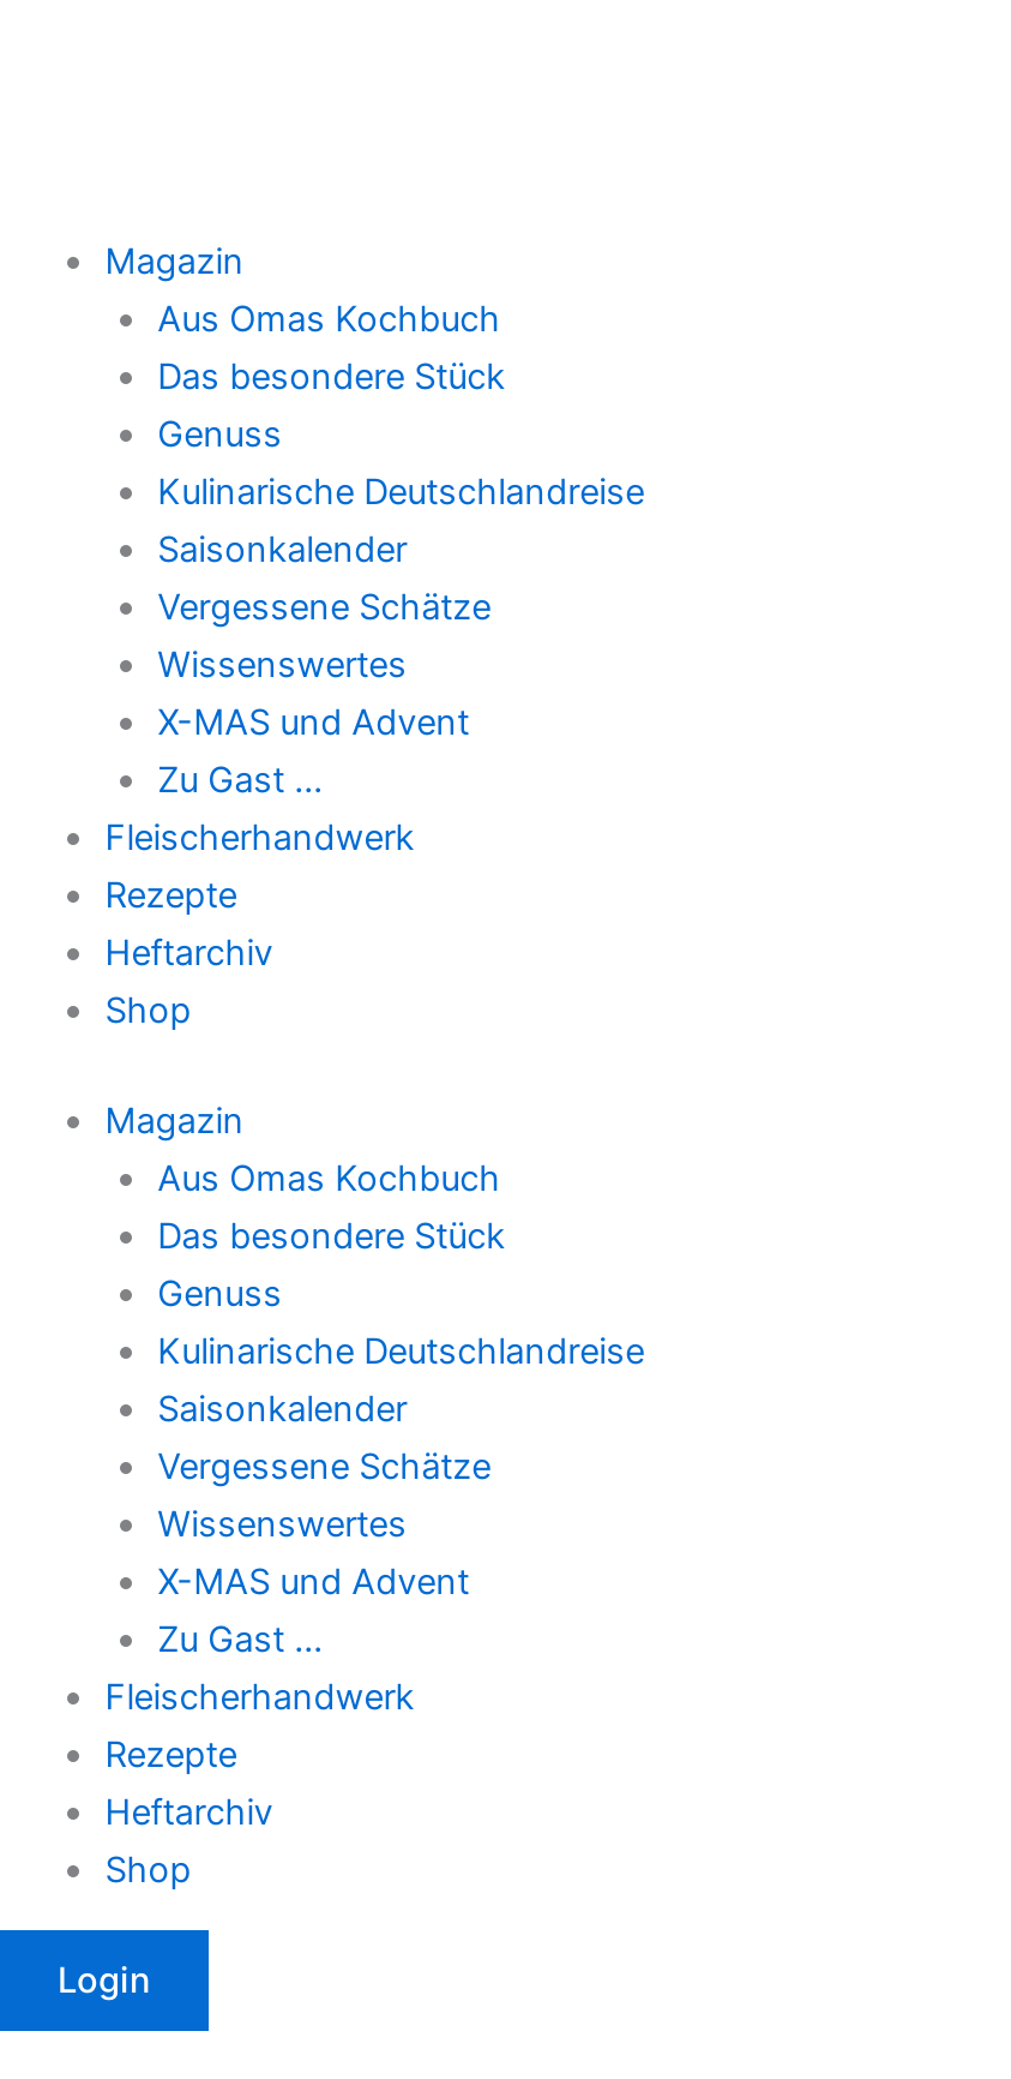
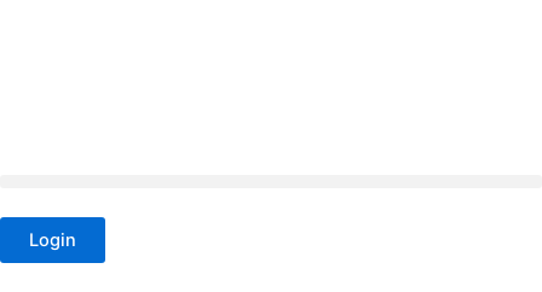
[105,240,644,1891] Magazin | Aus Omas Kochbuch | Das besondere Stück | Genuss | Kulinarische Deutschlandreise | Saisonkalender | Vergessene Schätze | Wissenswertes | X-MAS und Advent | Zu Gast … | Fleischerhandwerk | Rezepte | Heftarchiv | Shop | Magazin | Aus Omas Kochbuch | Das besondere Stück | Genuss | Kulinarische Deutschlandreise | Saisonkalender | Vergessene Schätze | Wissenswertes | X-MAS und Advent | Zu Gast … | Fleischerhandwerk | Rezepte | Heftarchiv | Shop -> none

